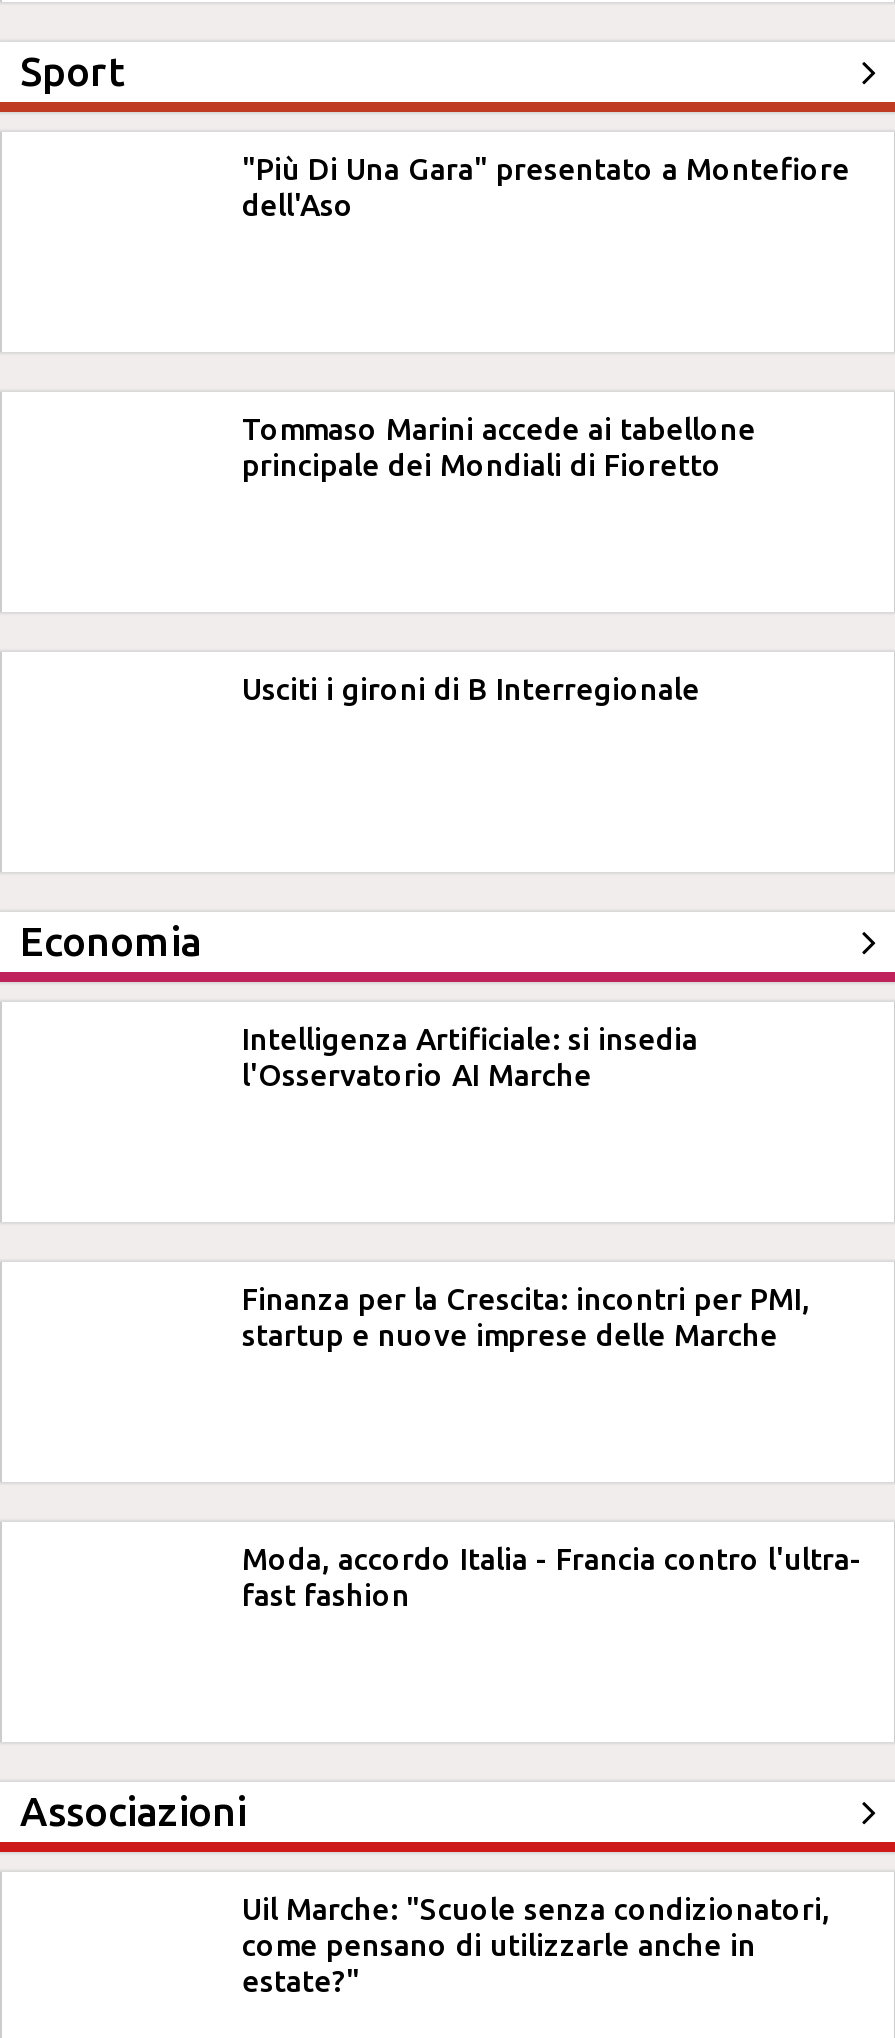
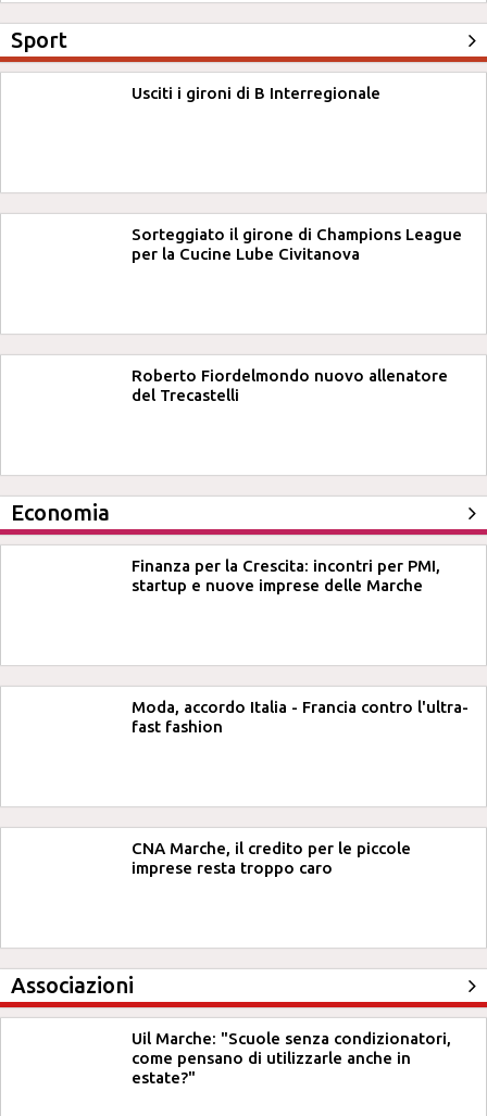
[242,152,850,222] "Più Di Una Gara" presentato a Montefiore | dell'Aso -> none
[242,412,756,482] Tommaso Marini accede ai tabellone | principale dei Mondiali di Fioretto -> none
moved [242,672,700,706] -> [132,84,380,102]: Usciti i gironi di B Interregionale
none -> [132,225,462,263] Sorteggiato il girone di Champions League | per la Cucine Lube Civitanova
none -> [132,366,448,404] Roberto Fiordelmondo nuovo allenatore | del Trecastelli
[242,1022,698,1092] Intelligenza Artificiale: si insedia | l'Osservatorio AI Marche -> none
moved [242,1282,862,1612] -> [132,556,469,736]: Finanza per la Crescita: incontri per PMI, | startup e nuove imprese delle Marche | Moda, accordo Italia - Francia contro l'ultra- | fast fashion
none -> [132,839,411,877] CNA Marche, il credito per le piccole | imprese resta troppo caro

